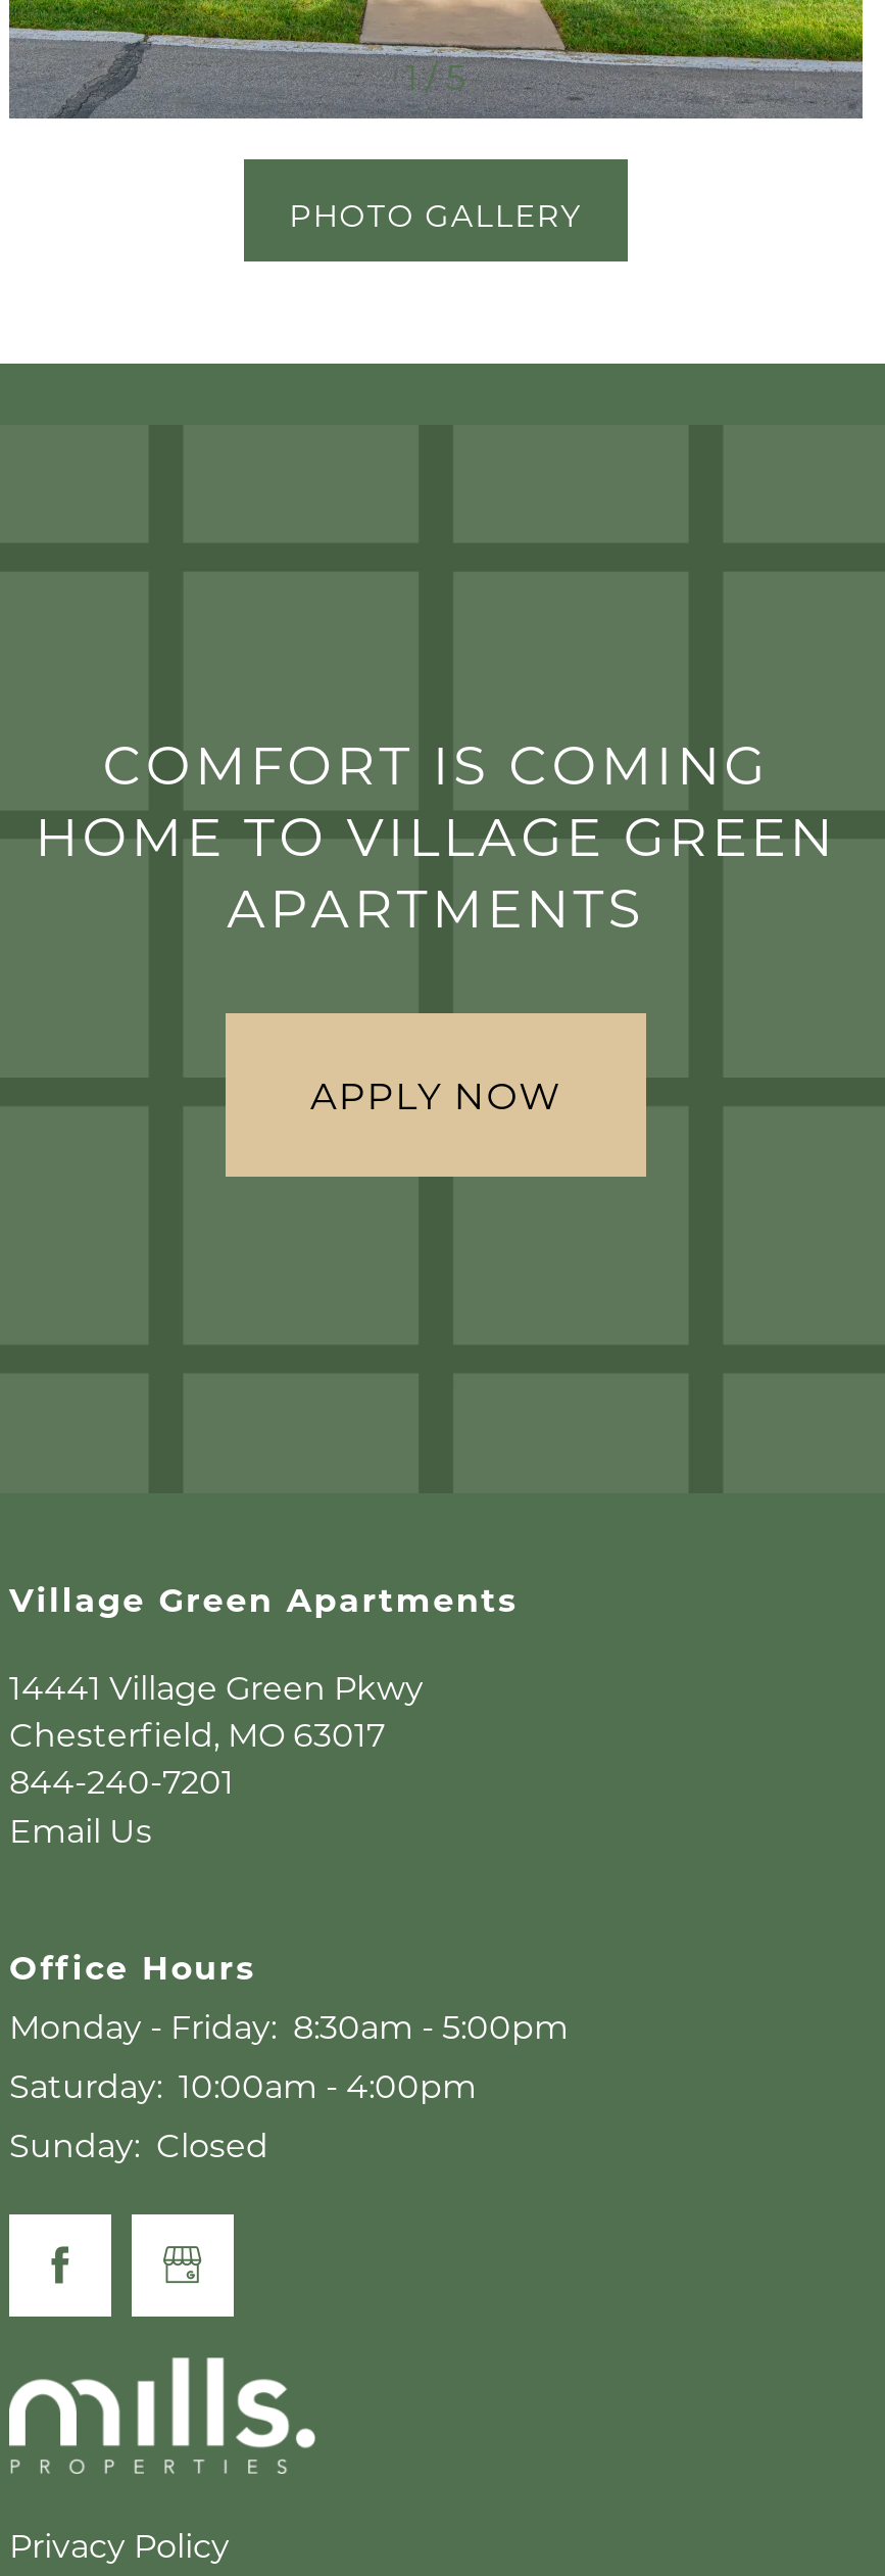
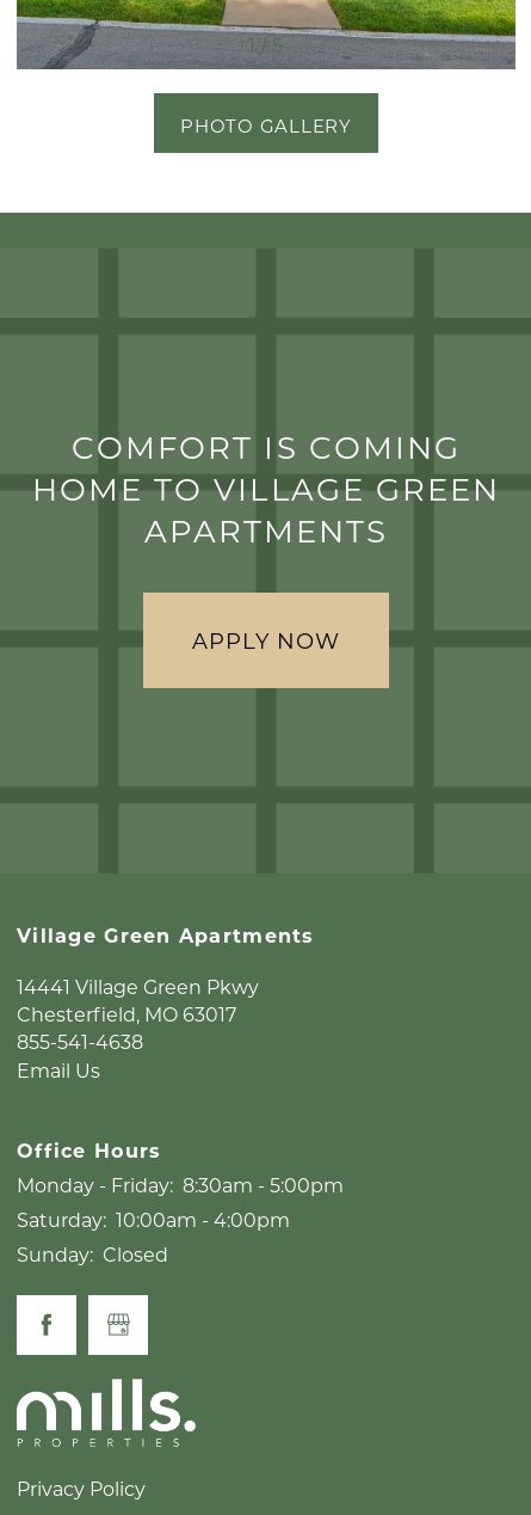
[9,1759,234,1802] 844-240-7201 -> [17,1029,143,1054] 855-541-4638

